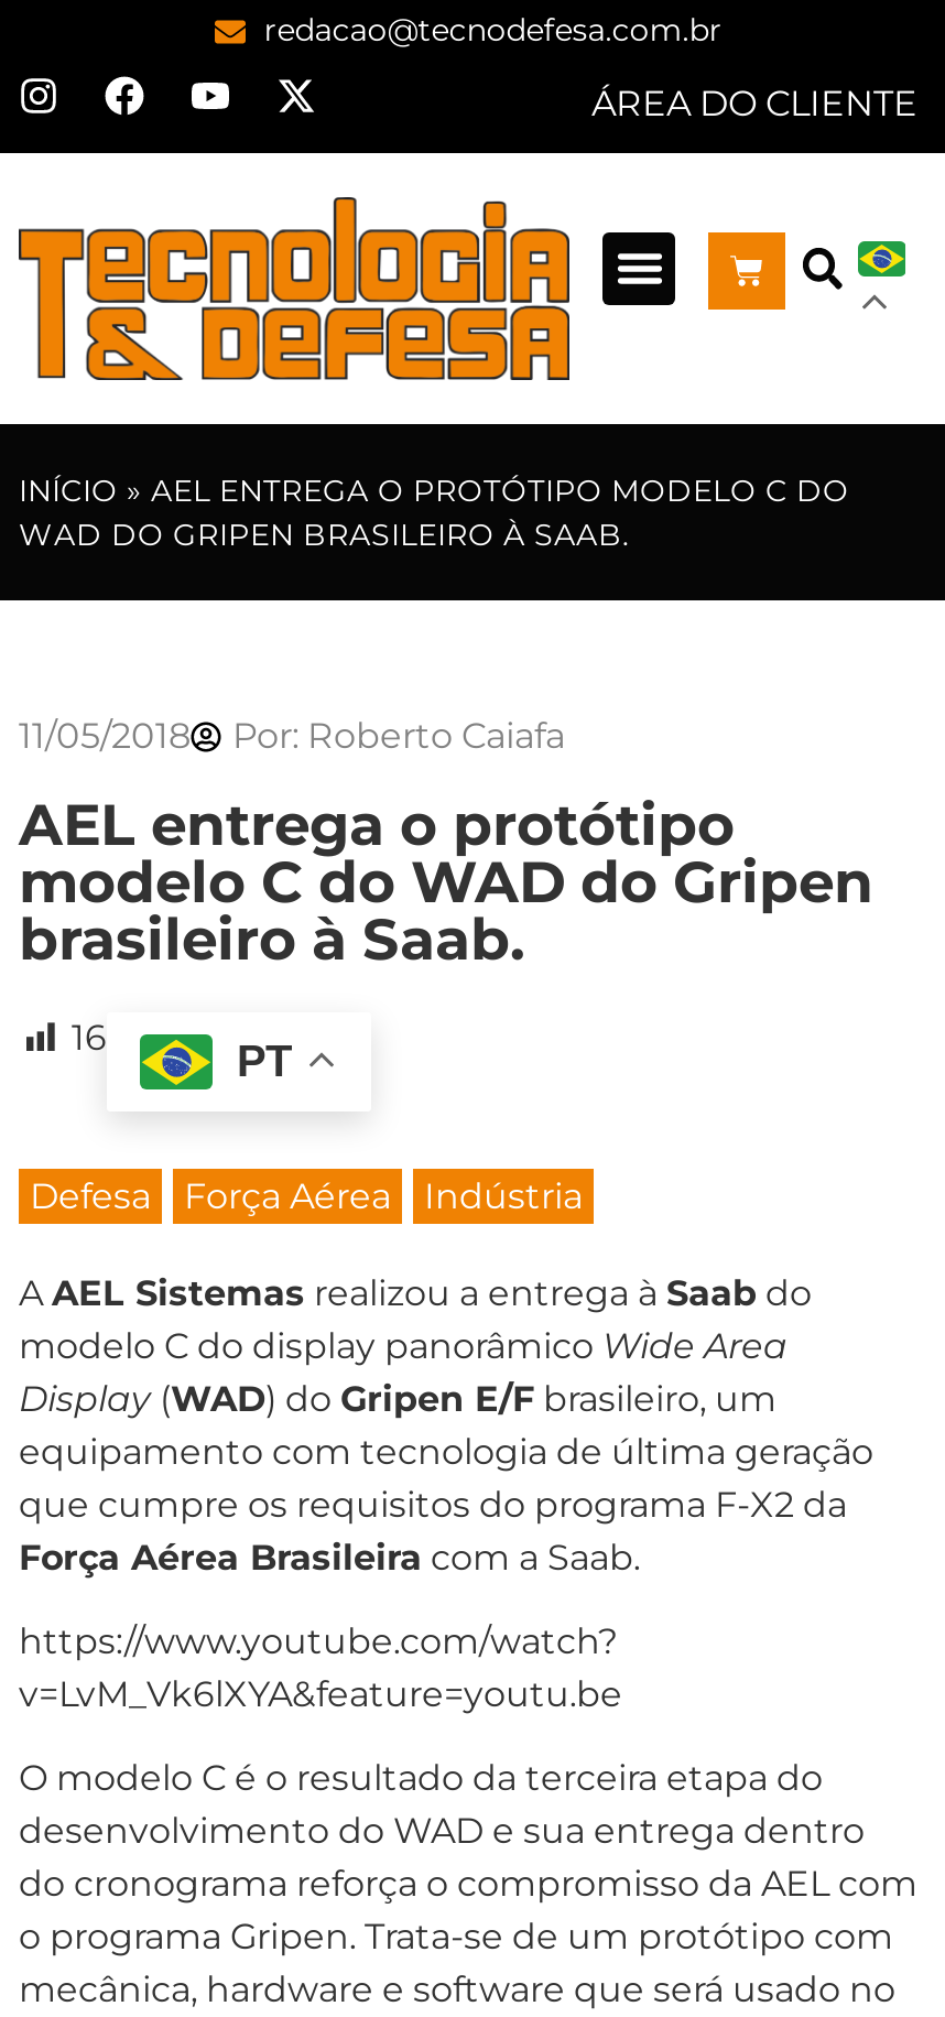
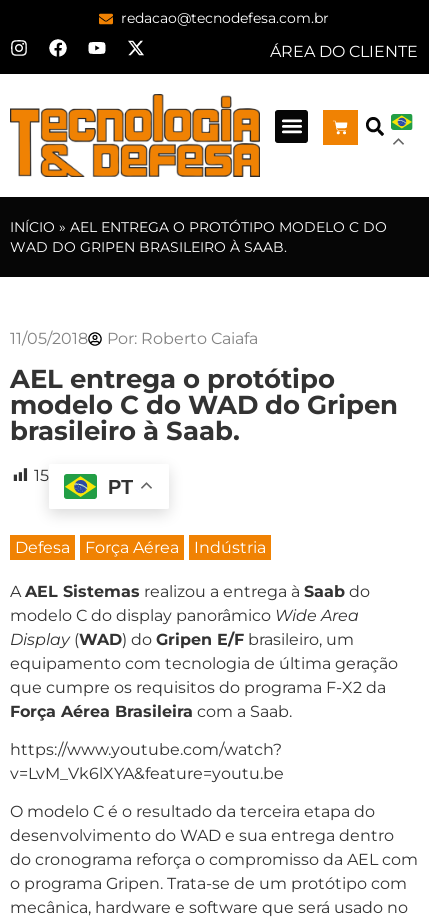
[72,1016,107,1058] 16 -> [34,466,49,485] 15

